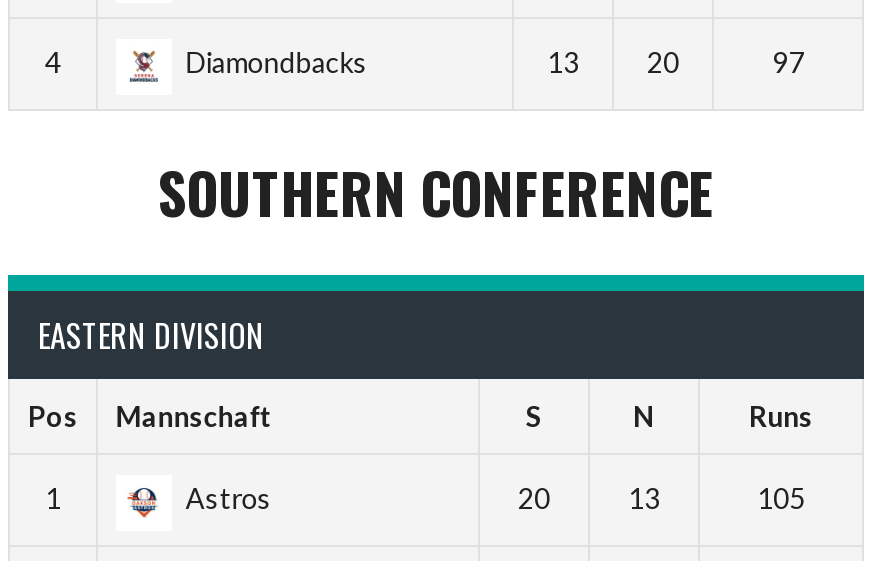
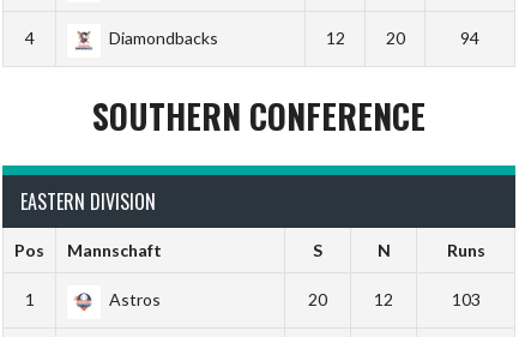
[547,45,679,79] 13 20 -> [325,28,405,48] 12 20
[772,45,804,79] 97 -> [460,28,479,48] 94
[628,481,660,515] 13 -> [374,289,393,310] 12
[757,481,805,515] 105 -> [451,289,480,310] 103

